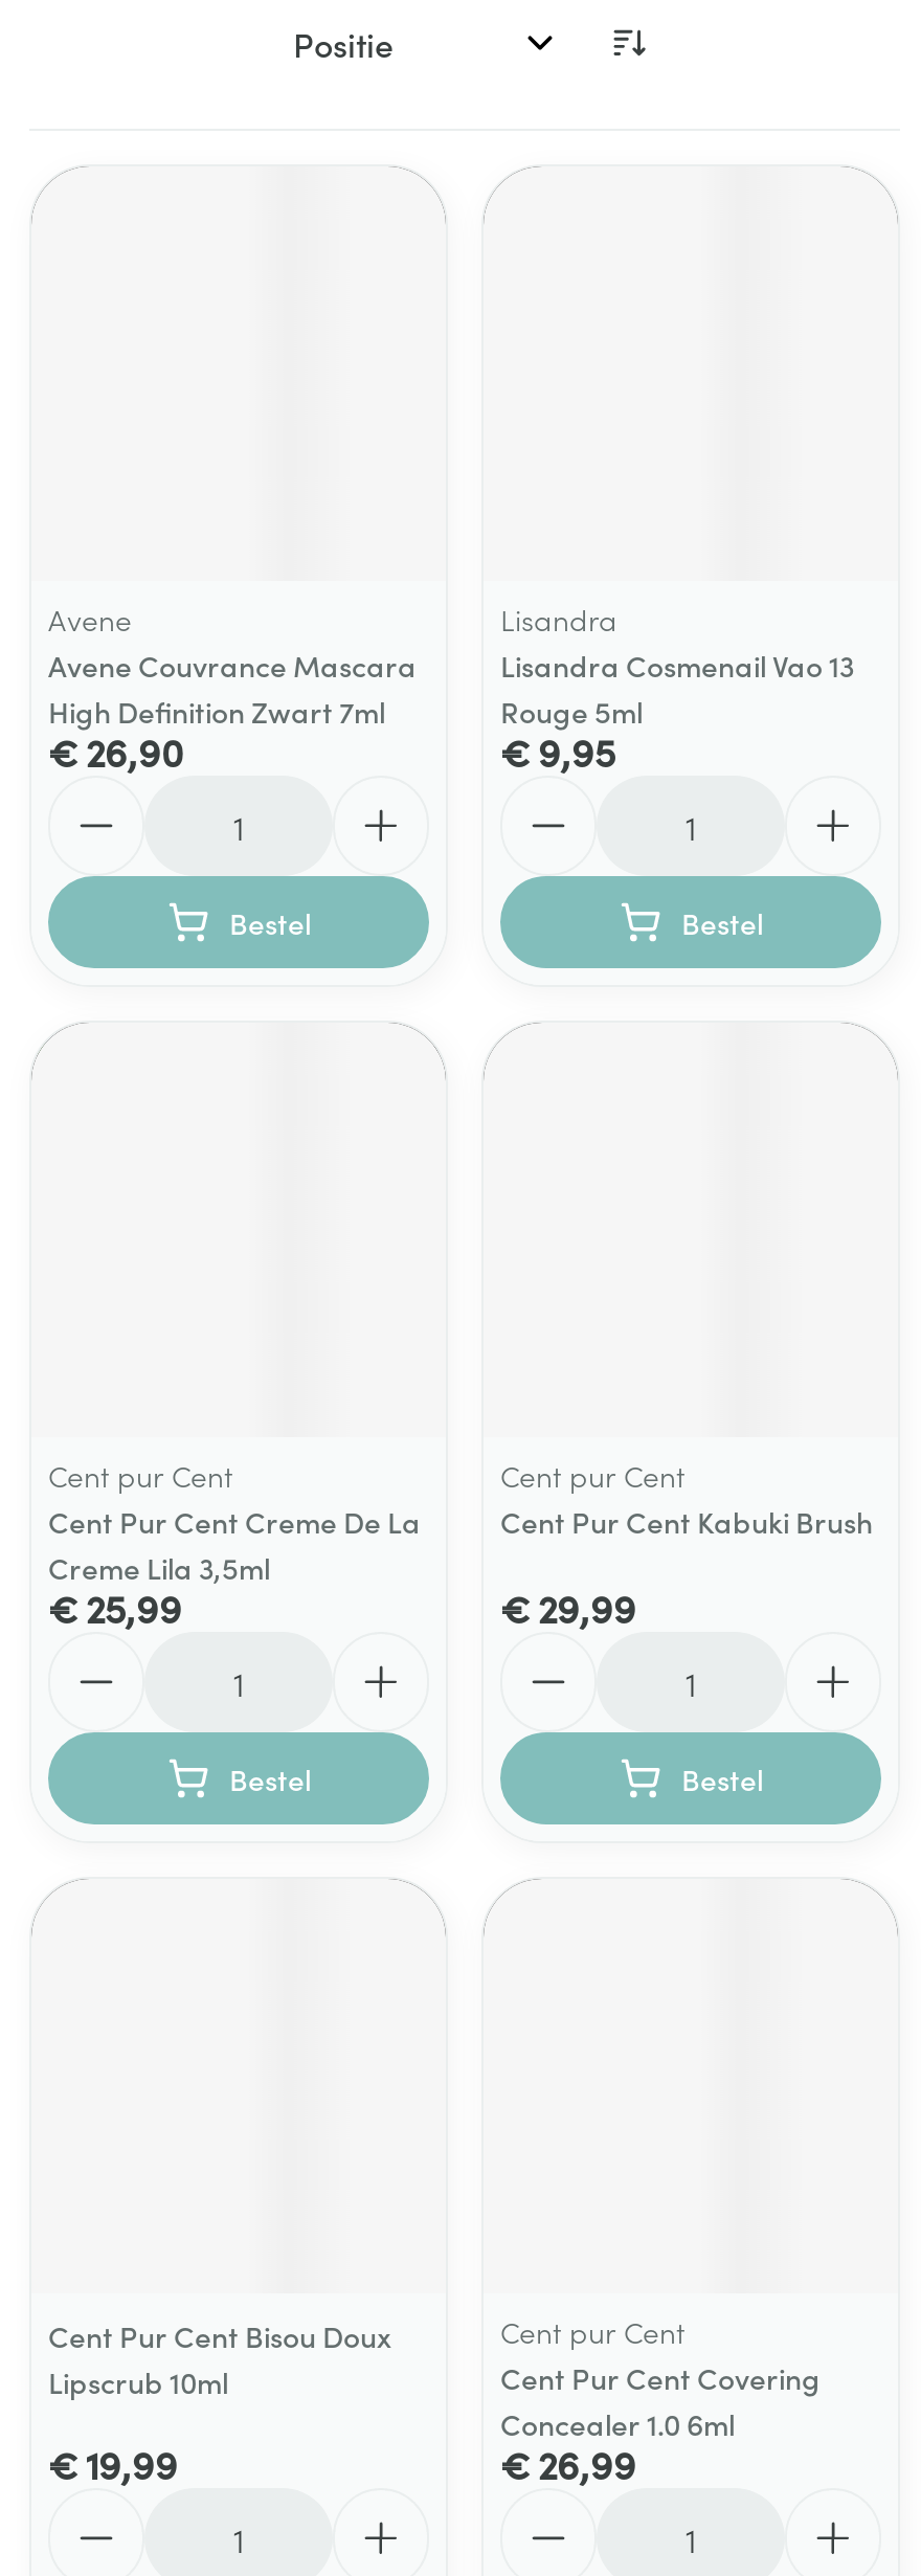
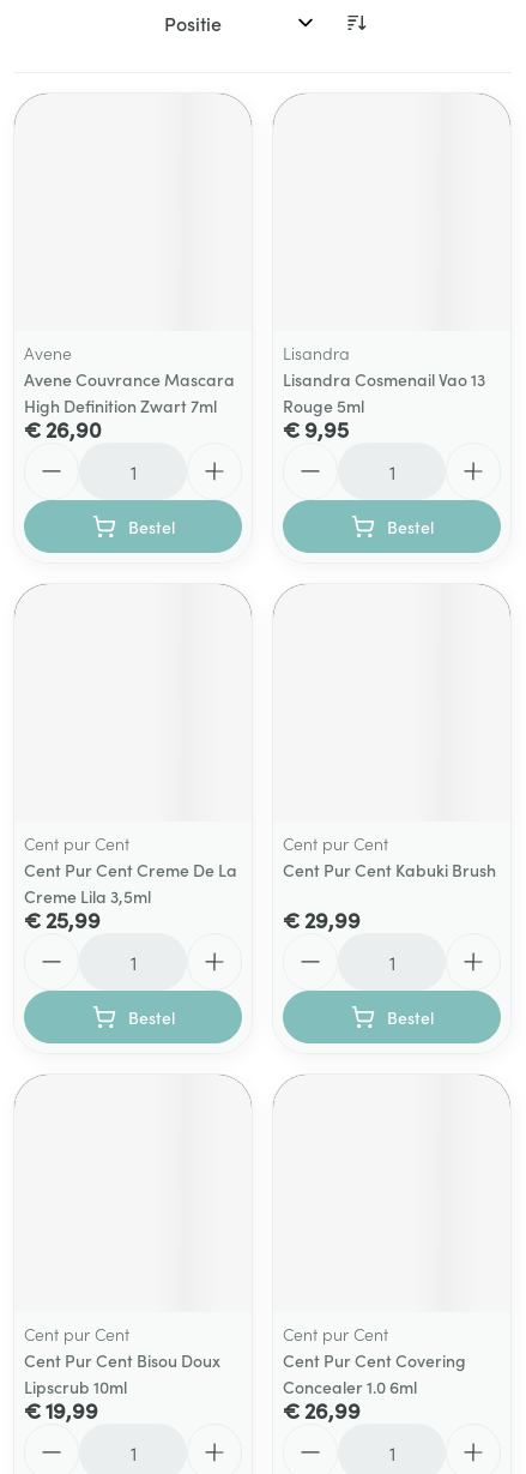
moved [48,2314,391,2402] -> [24,1348,220,1398]: Cent Pur Cent Bisou Doux | Lipscrub 10ml
none -> [24,1322,129,1346] Cent pur Cent

